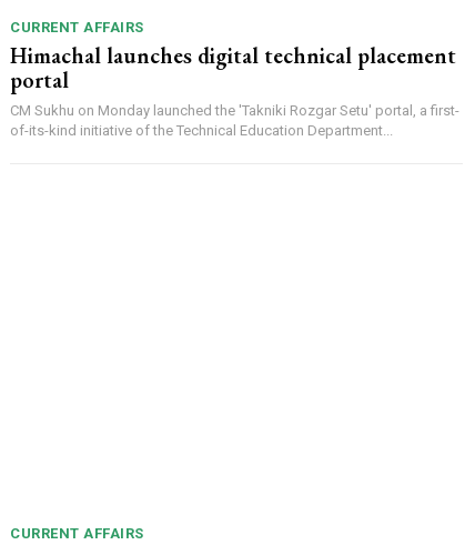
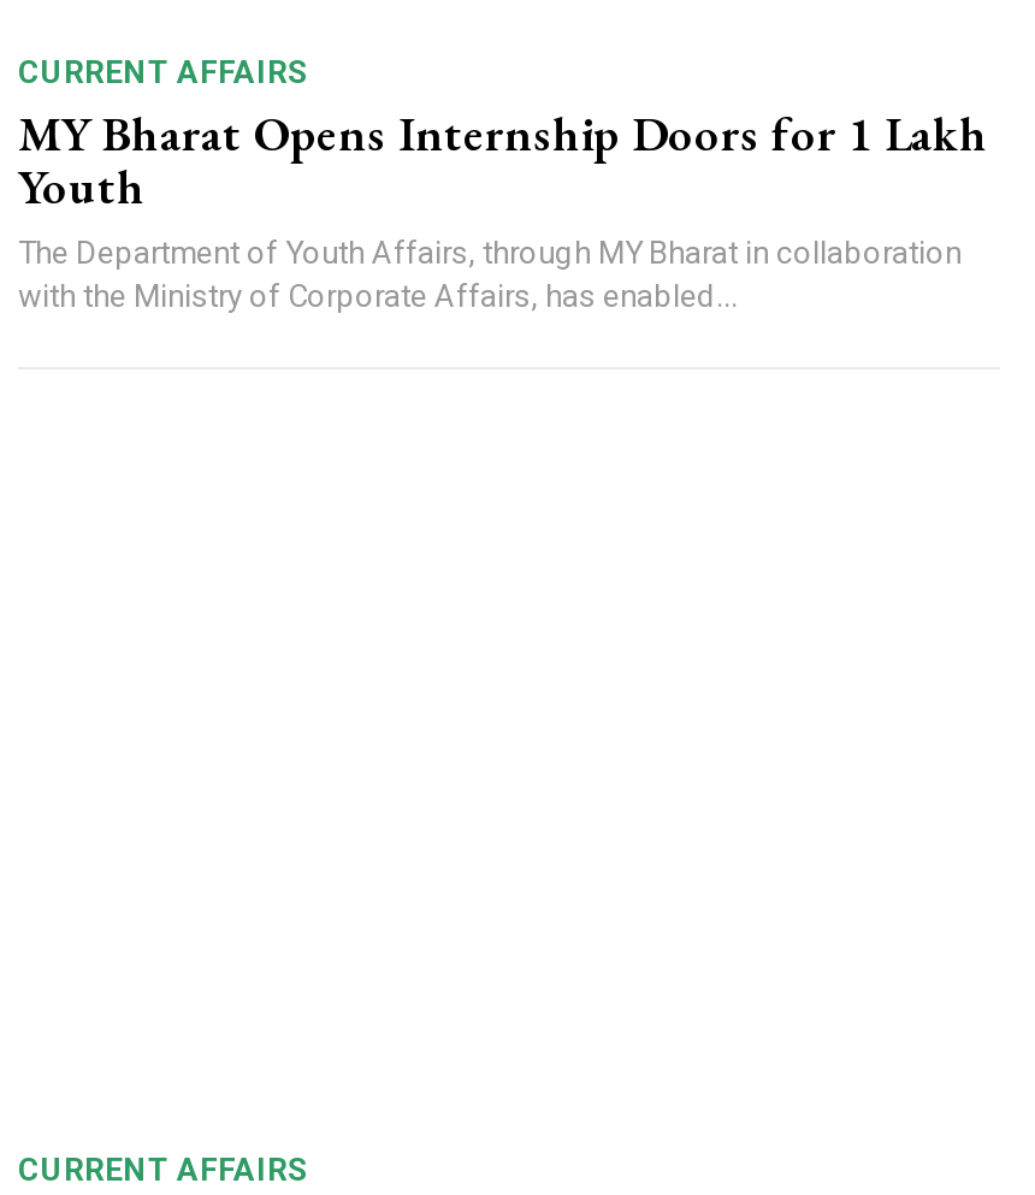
[10,41,459,138] Himachal launches digital technical placement | portal | CM Sukhu on Monday launched the 'Takniki Rozgar Setu' portal, a first- | of-its-kind initiative of the Technical Education Department... -> [18,101,988,313] MY Bharat Opens Internship Doors for 1 Lakh | Youth | The Department of Youth Affairs, through MY Bharat in collaboration | with the Ministry of Corporate Affairs, has enabled...

